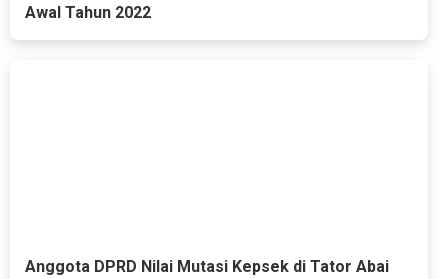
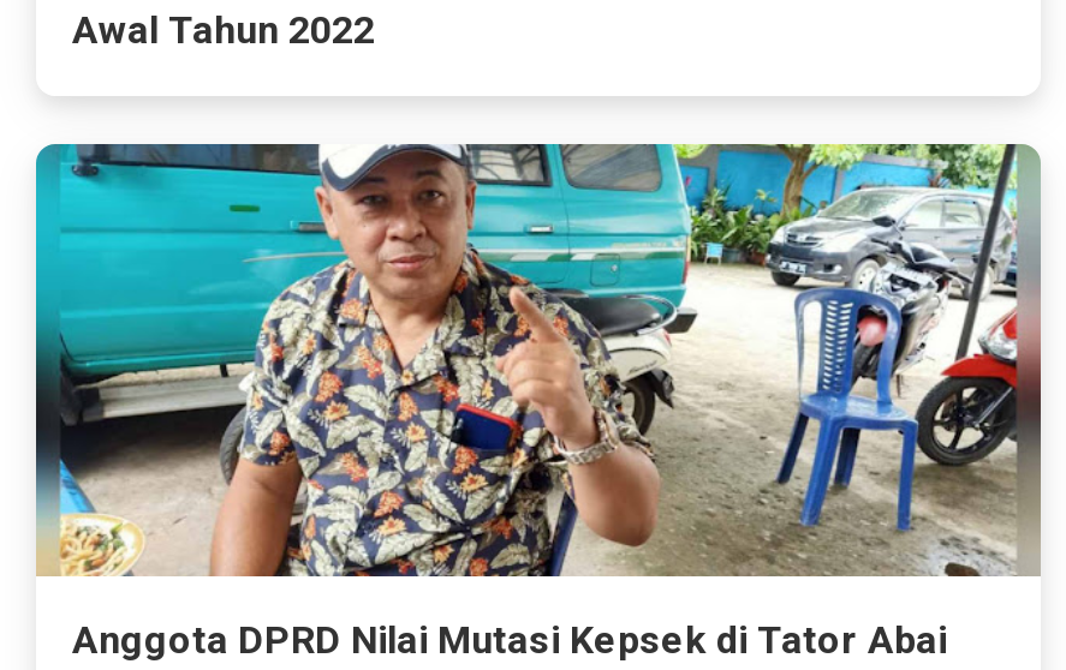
none -> [34,142,1043,579] [image]

